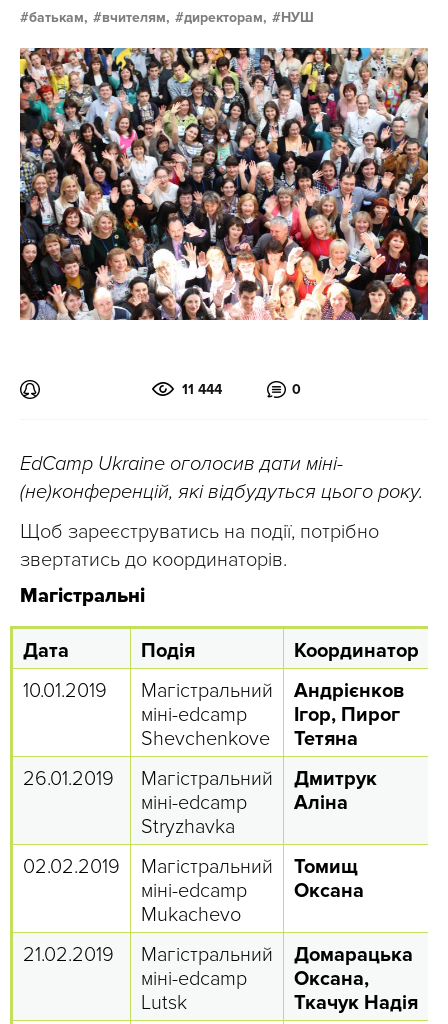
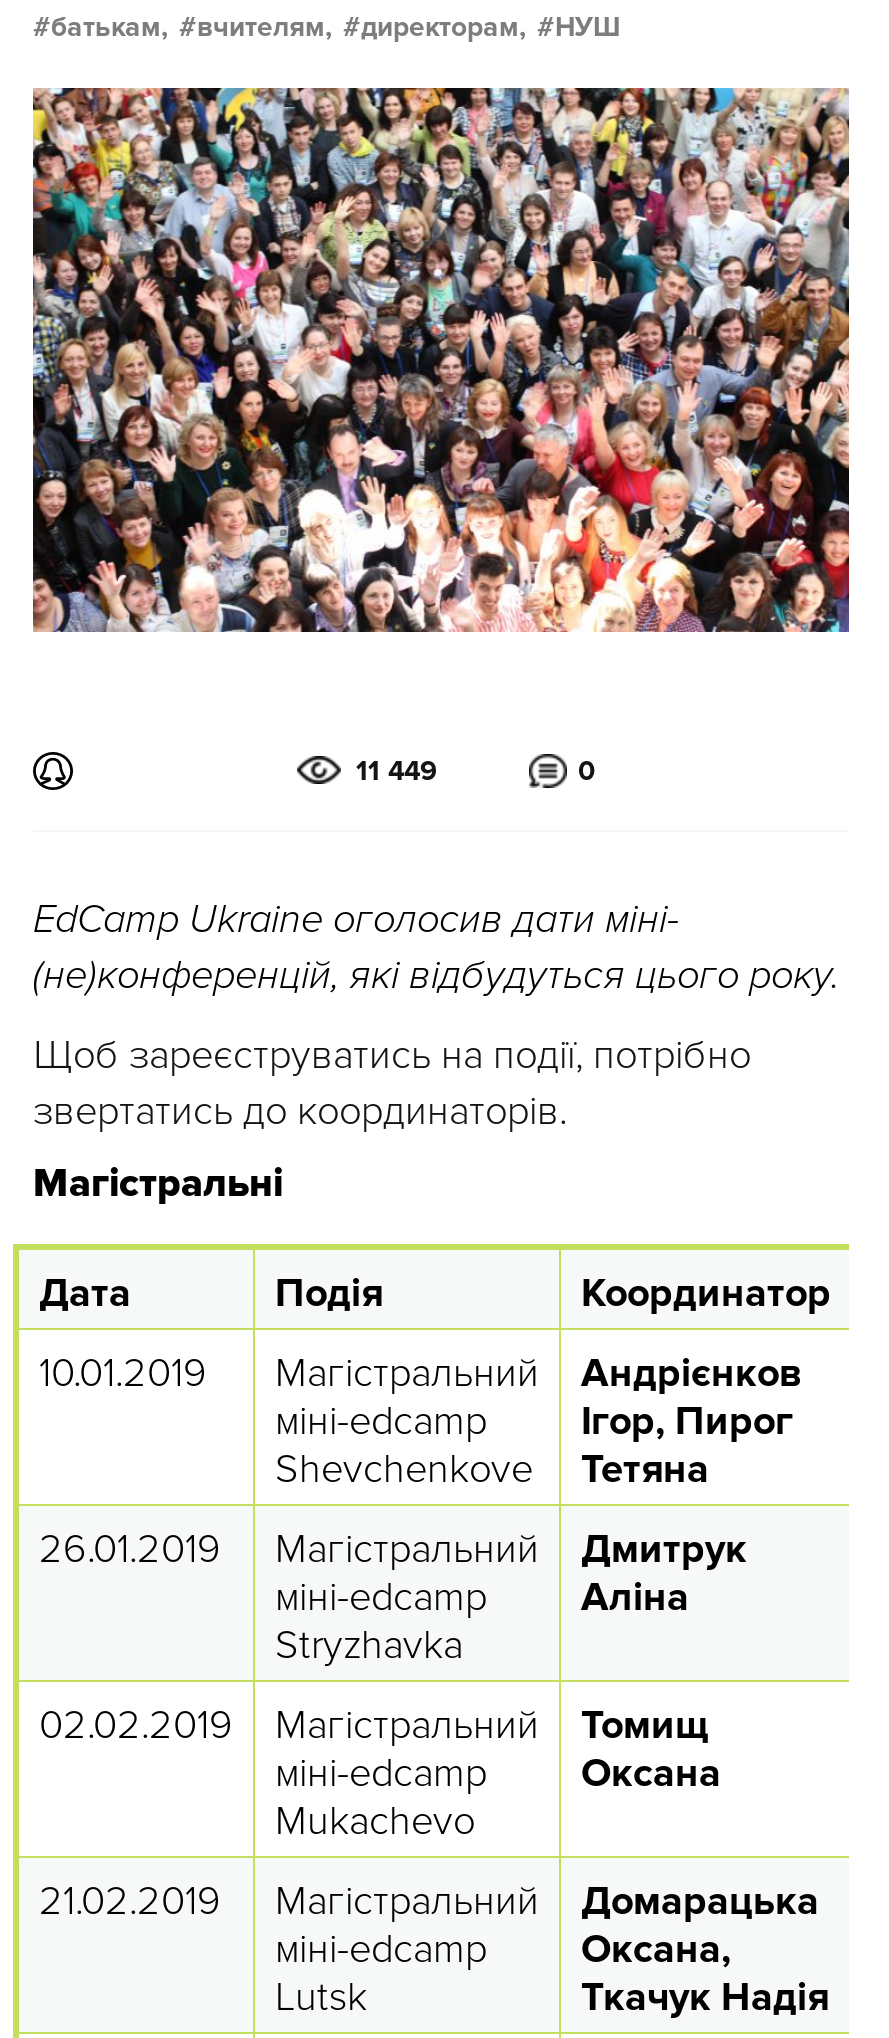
[182,381,222,398] 11 444 -> [356,753,438,787] 11 449

